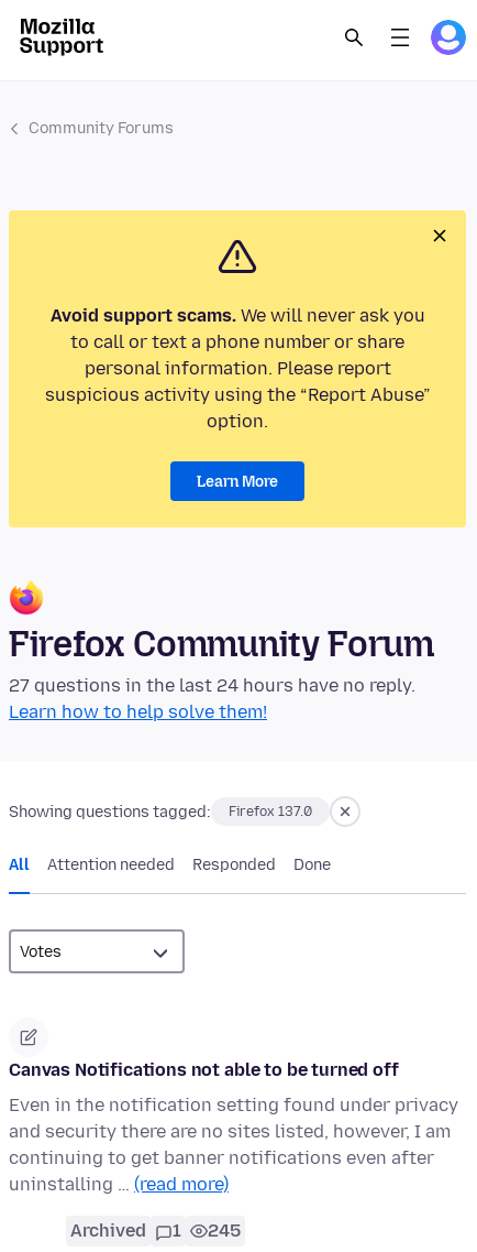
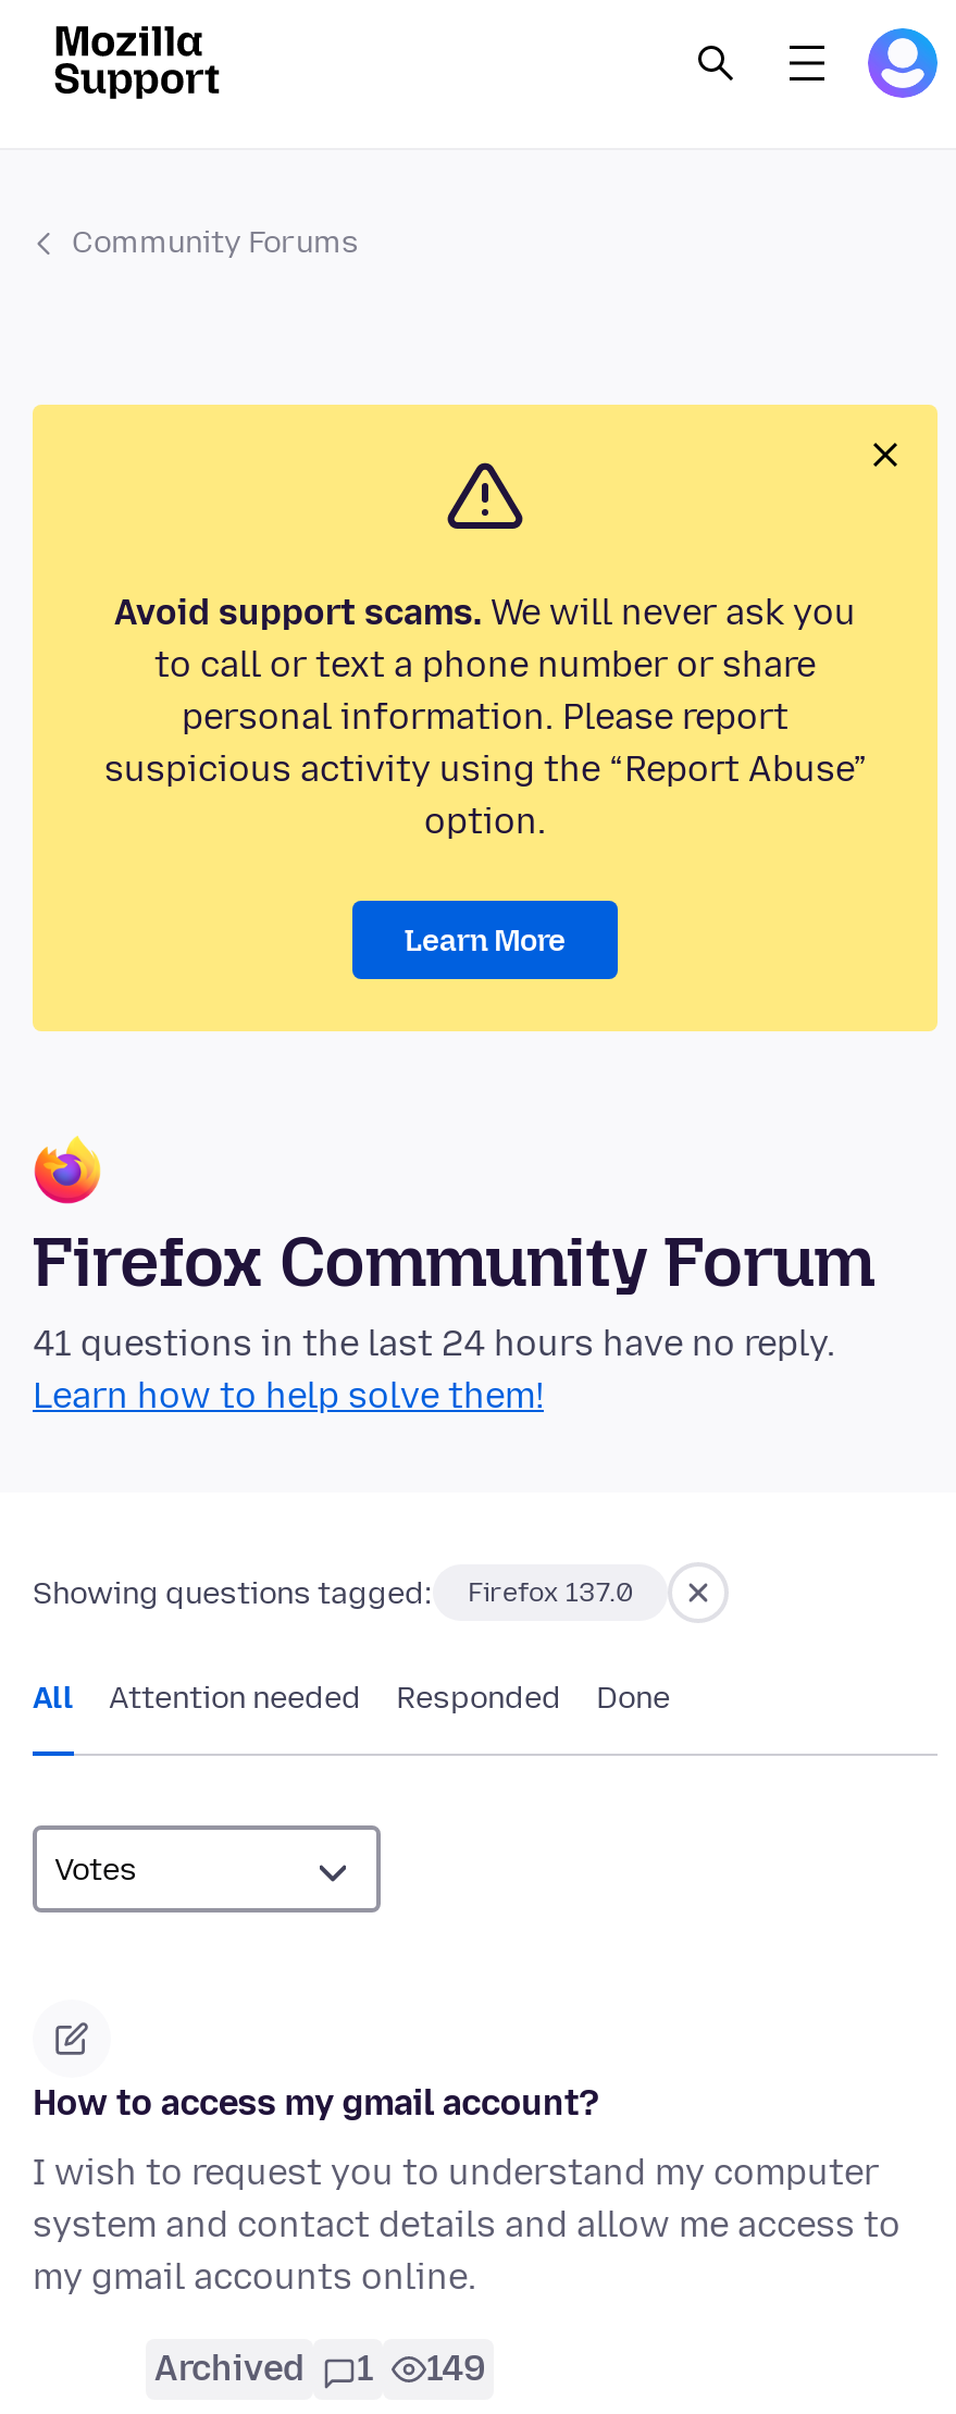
[9,676,415,696] 27 questions in the last 24 hours have no reply. -> [33,1324,835,1365] 41 questions in the last 24 hours have no reply.
[9,1060,399,1081] Canvas Notifications not able to be turned off -> [33,2083,598,2125] How to access my gmail account?
[9,1095,458,1195] Even in the notification setting found under privacy | and security there are no sites listed, however, I am | continuing to get banner notifications even after | uninstalling … (read more) -> [33,2153,901,2299] I wish to request you to understand my computer | system and contact details and allow me access to | my gmail accounts online.
[70,1221,241,1242] Archived 1 245 -> [154,2349,485,2390] Archived 1 149

